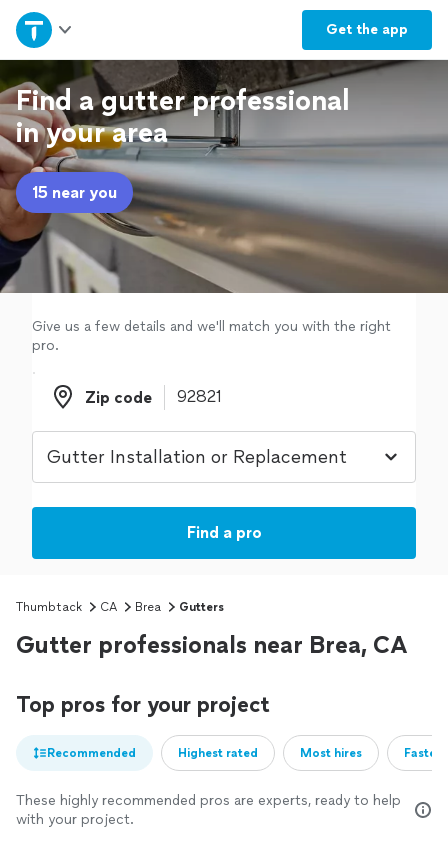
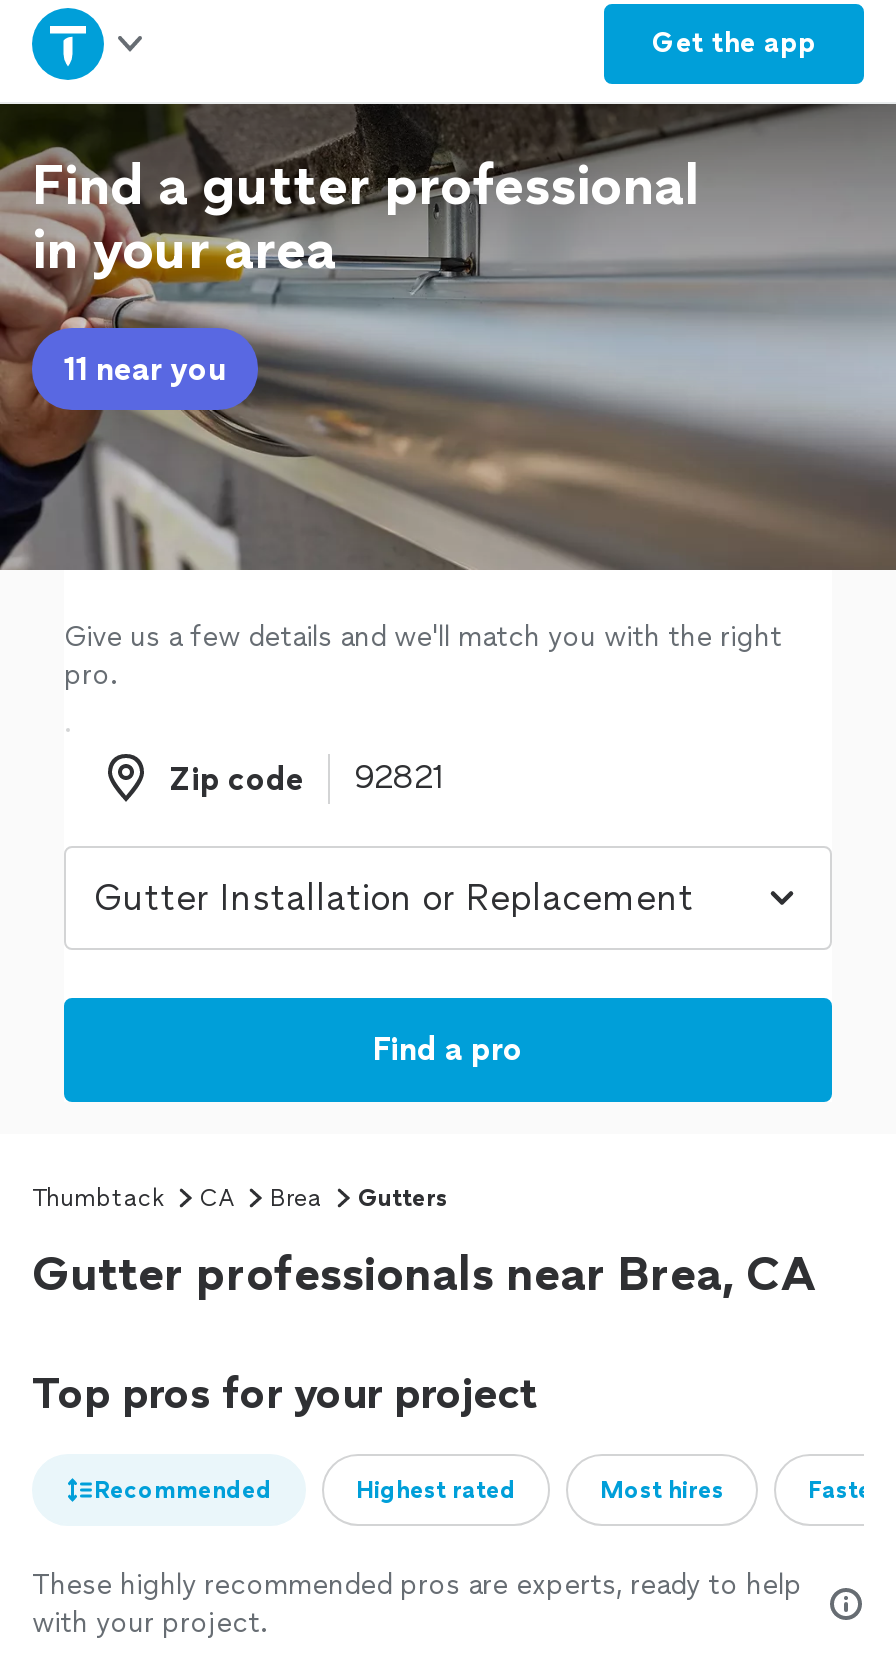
[32,183,117,202] 15 near you -> [64,350,226,388] 11 near you

